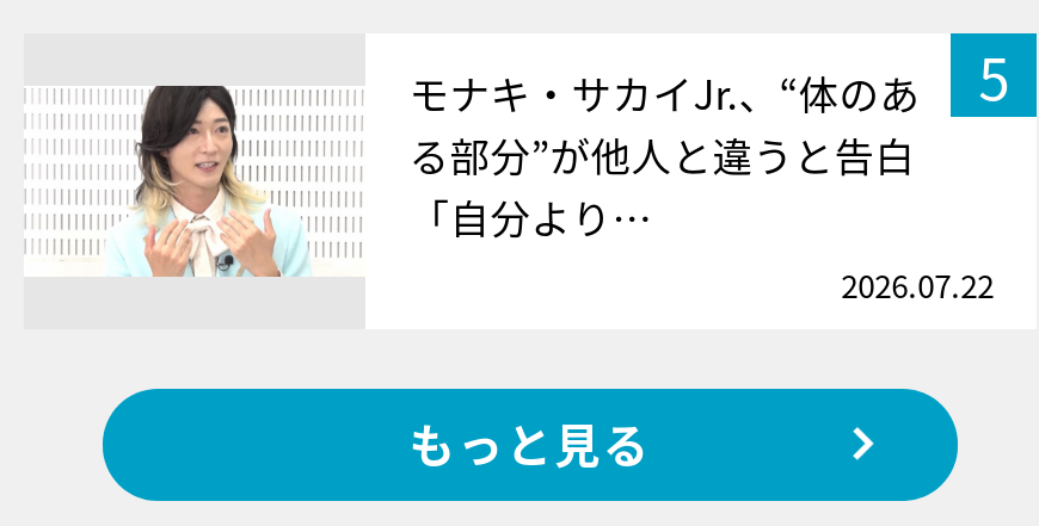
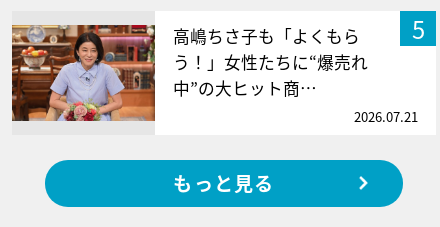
[24,65,994,307] [image] | モナキ・サカイJr.、“体のあ | る部分”が他人と違うと告白 | 「自分より… | 2026.07.22 -> [11,24,418,126] [image] | 高嶋ちさ子も「よくもら | う！」女性たちに“爆売れ | 中”の大ヒット商… | 2026.07.21

